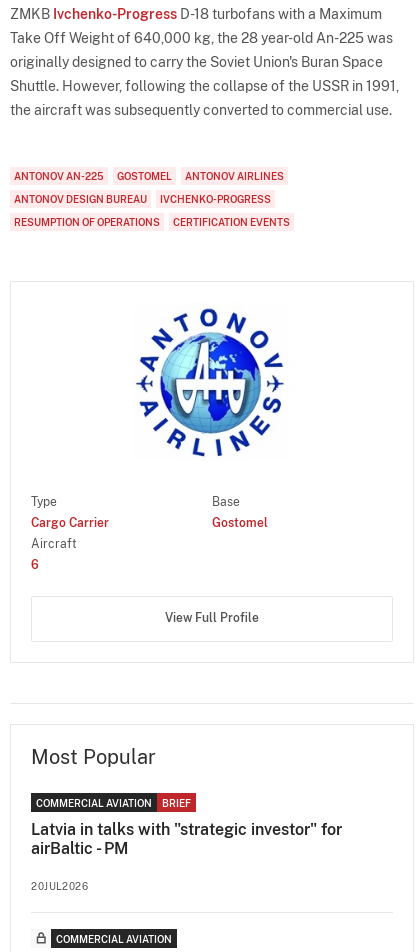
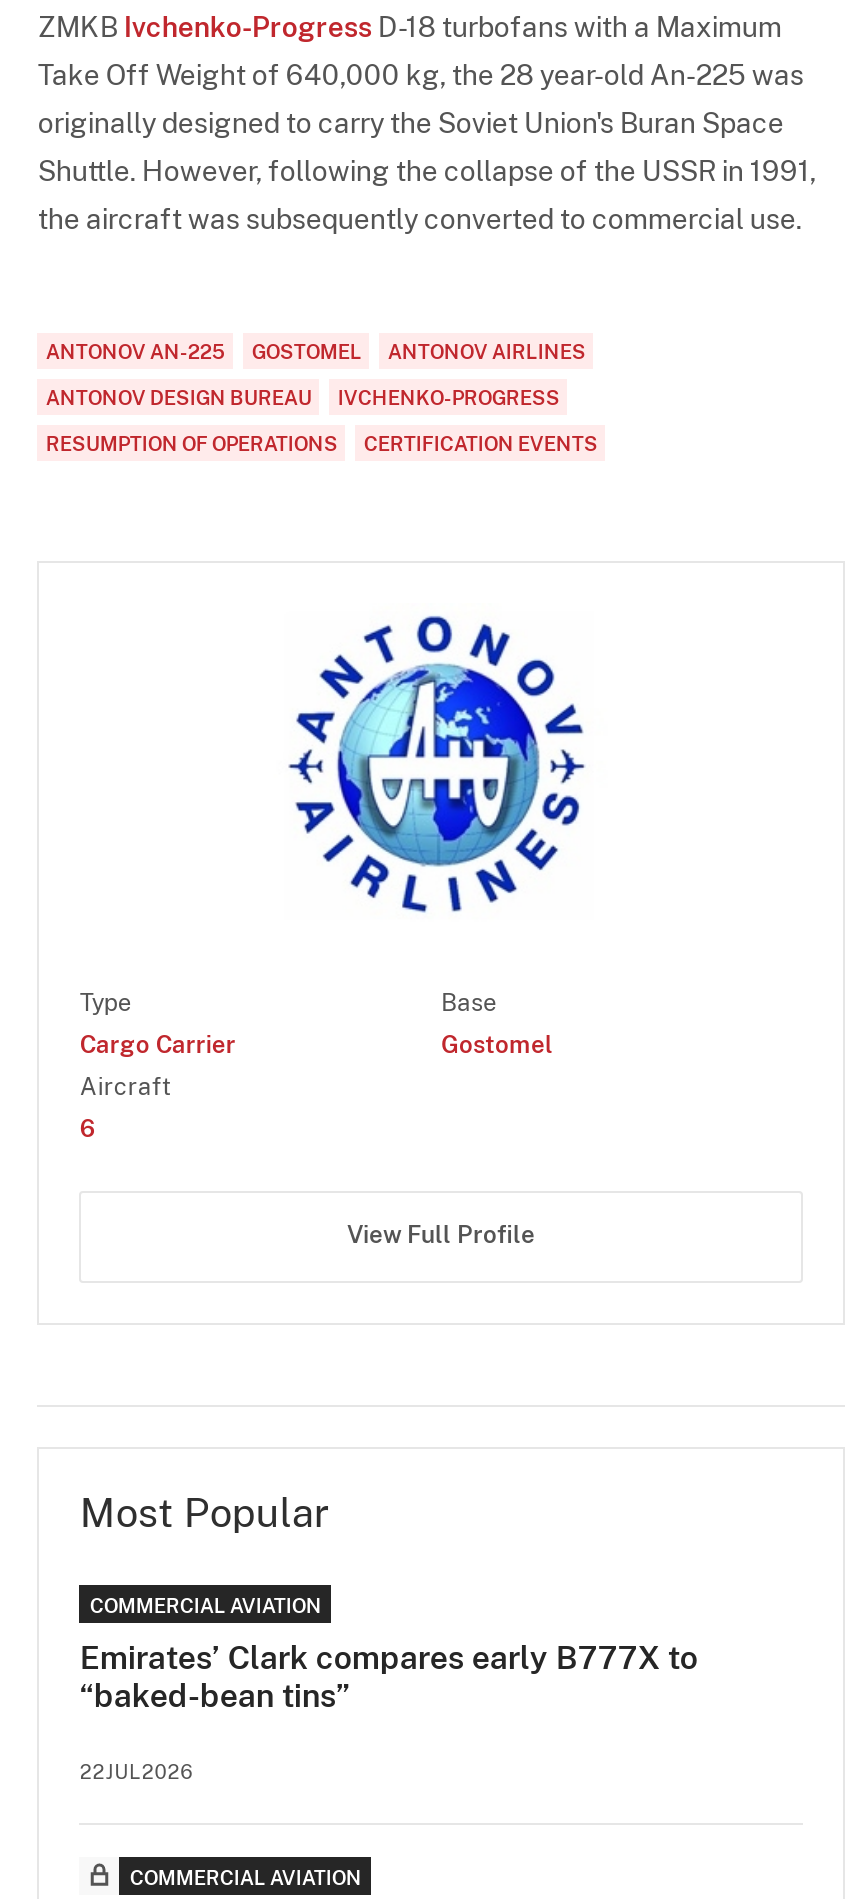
[31,796,342,891] BRIEF | Latvia in talks with "strategic investor" for | airBaltic - PM | 20JUL2026 -> [80,1638,698,1782] Emirates’ Clark compares early B777X to | “baked-bean tins” | 22JUL2026

